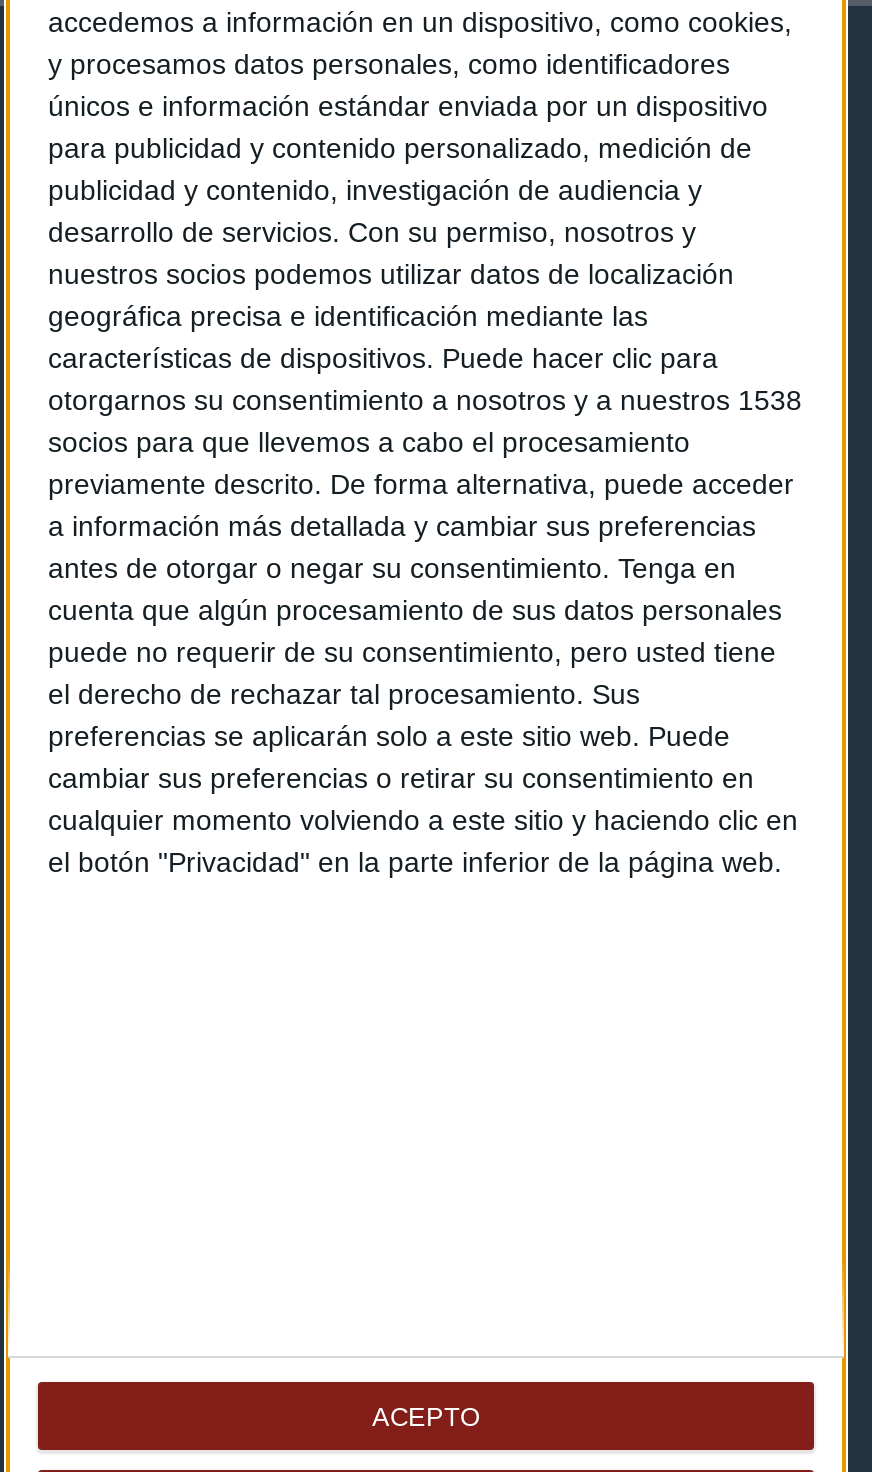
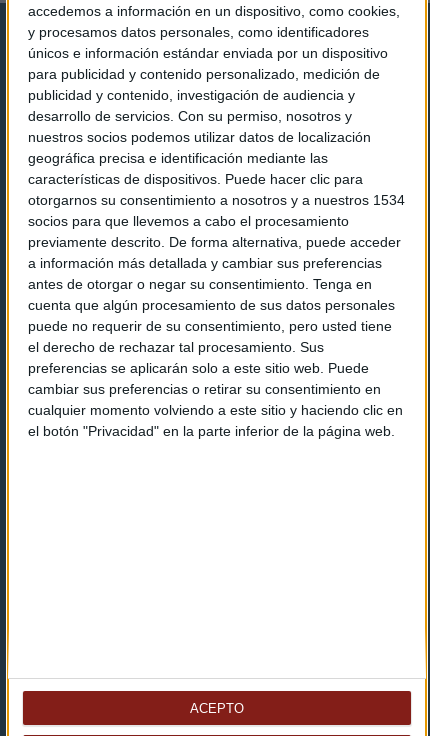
[48,384,802,416] otorgarnos su consentimiento a nosotros y a nuestros 1538 -> [28,192,405,208] otorgarnos su consentimiento a nosotros y a nuestros 1534

